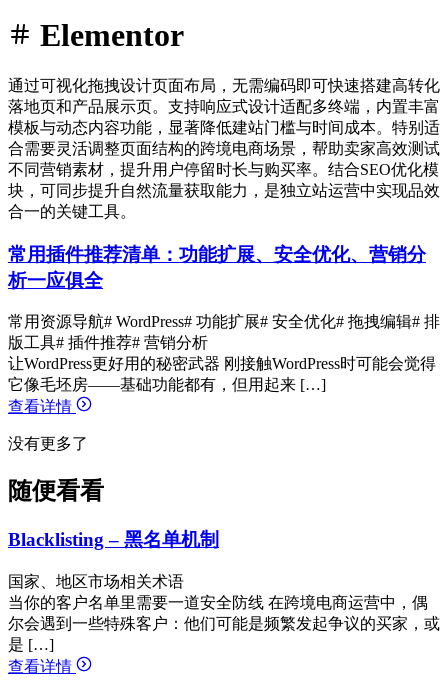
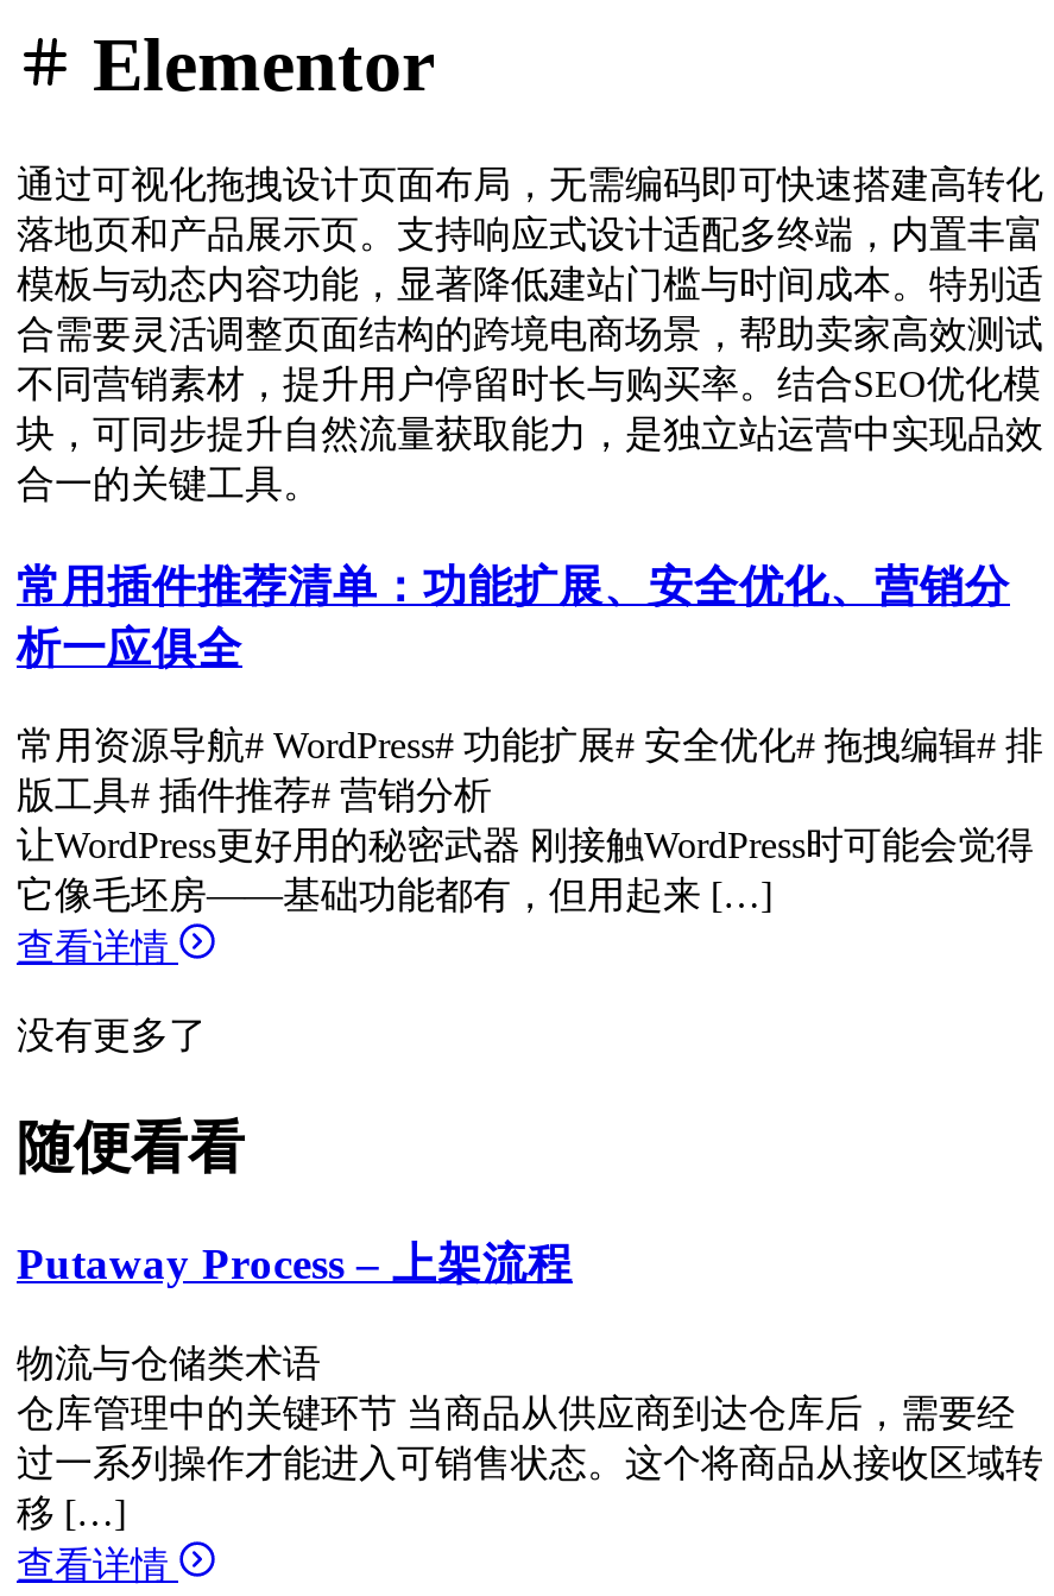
[8,529,219,550] Blacklisting – 黑名单机制 -> [17,1239,573,1288] Putaway Process – 上架流程
[8,573,440,653] 国家、地区市场相关术语 | 当你的客户名单里需要一道安全防线 在跨境电商运营中，偶 | 尔会遇到一些特殊客户：他们可能是频繁发起争议的买家，或 | 是 […] -> [17,1342,1043,1533] 物流与仓储类术语 | 仓库管理中的关键环节 当商品从供应商到达仓库后，需要经 | 过一系列操作才能进入可销售状态。这个将商品从接收区域转 | 移 […]

